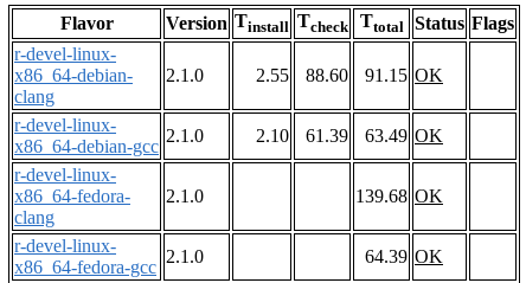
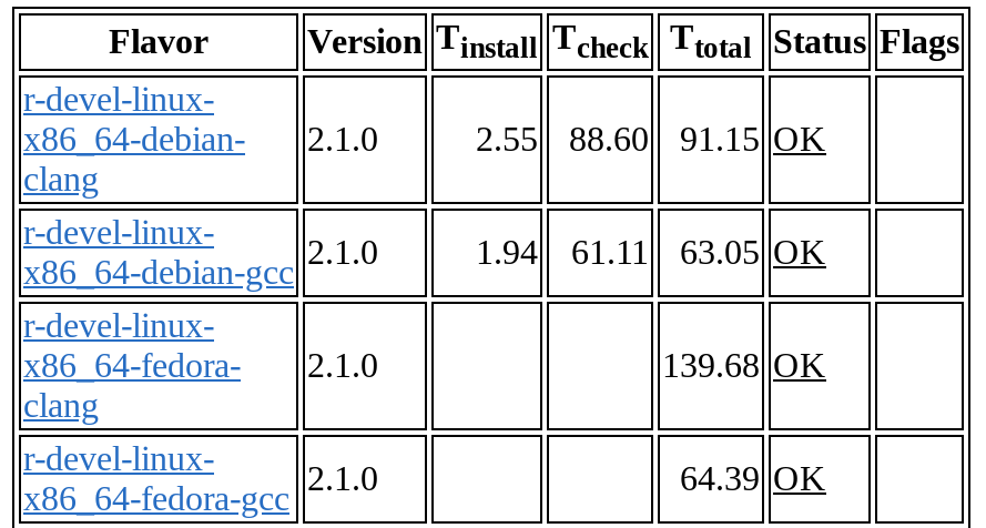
[256,126,289,146] 2.10 -> [476,234,538,271] 1.94
[306,126,348,146] 61.39 -> [571,234,649,271] 61.11
[365,126,443,146] 63.49 OK -> [680,234,826,271] 63.05 OK

